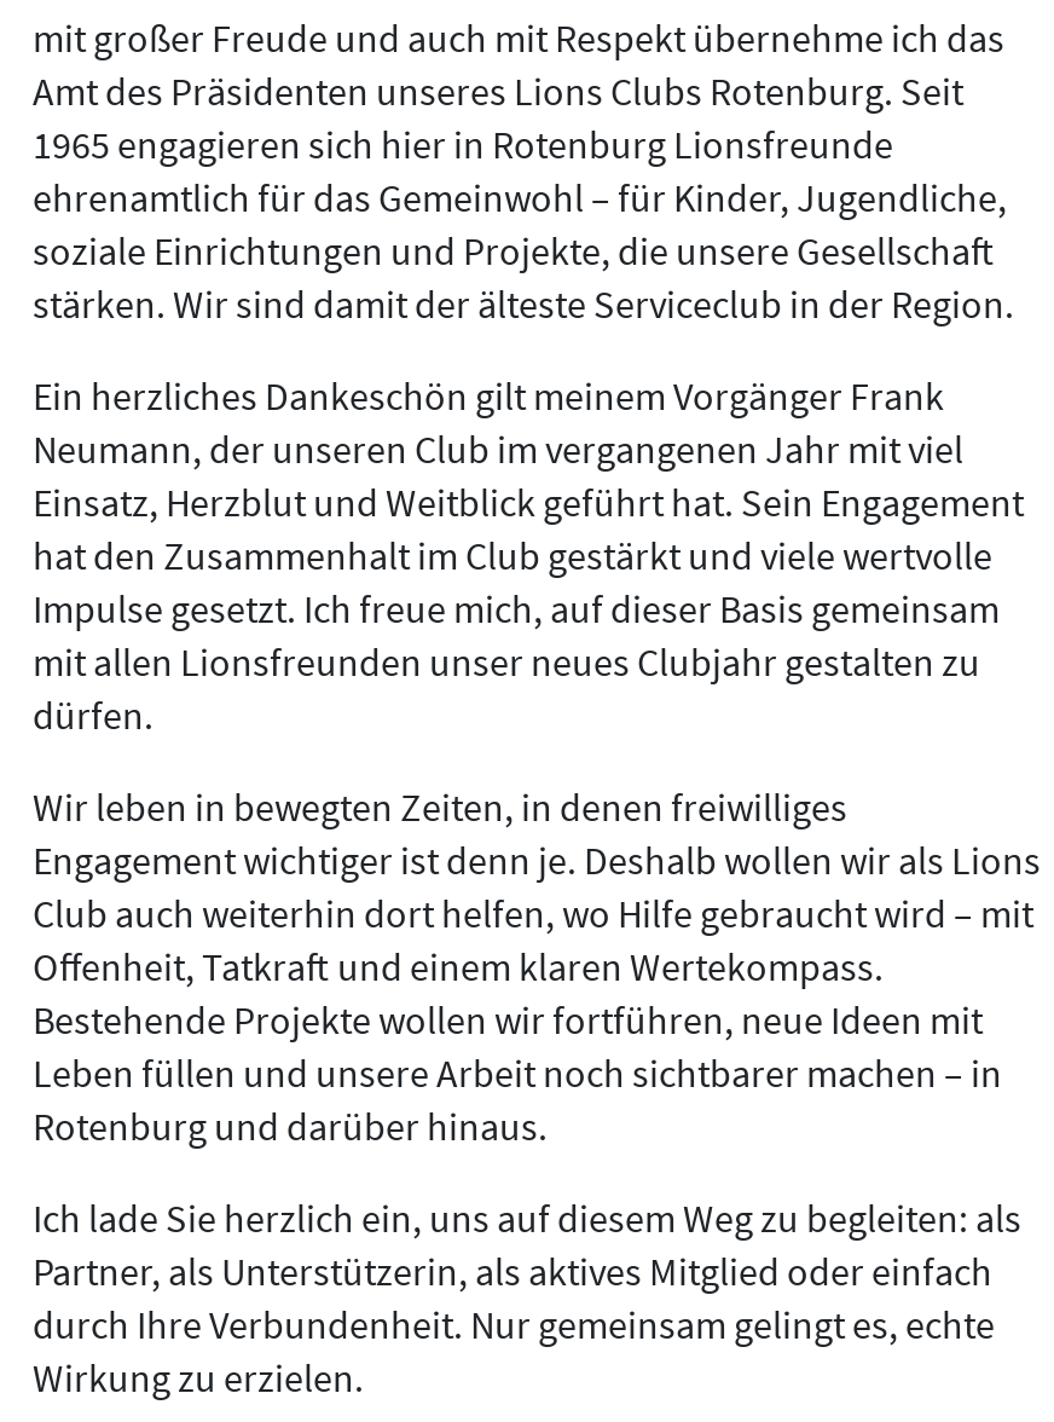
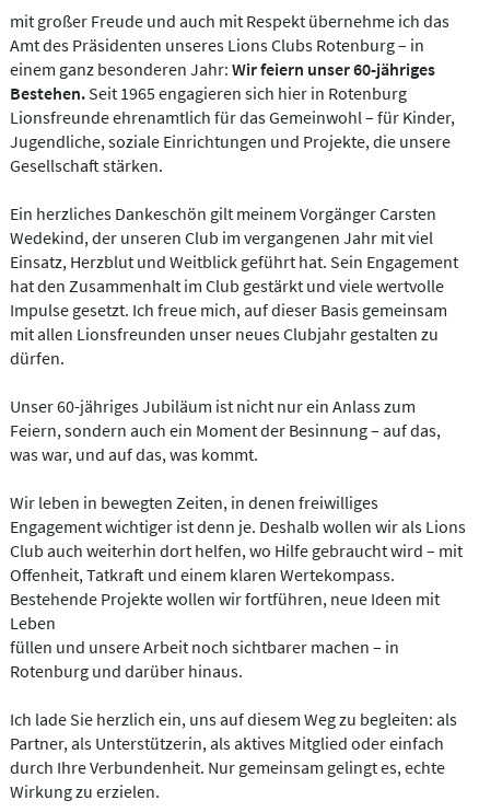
[33,67,1014,328] Amt des Präsidenten unseres Lions Clubs Rotenburg. Seit | 1965 engagieren sich hier in Rotenburg Lionsfreunde | ehrenamtlich für das Gemeinwohl – für Kinder, Jugendliche, | soziale Einrichtungen und Projekte, die unsere Gesellschaft | stärken. Wir sind damit der älteste Serviceclub in der Region. -> [10,34,455,176] Amt des Präsidenten unseres Lions Clubs Rotenburg – in | einem ganz besonderen Jahr: Wir feiern unser 60-jähriges | Bestehen. Seit 1965 engagieren sich hier in Rotenburg | Lionsfreunde ehrenamtlich für das Gemeinwohl – für Kinder, | Jugendliche, soziale Einrichtungen und Projekte, die unsere | Gesellschaft stärken.
[33,371,963,473] Ein herzliches Dankeschön gilt meinem Vorgänger Frank | Neumann, der unseren Club im vergangenen Jahr mit viel -> [10,202,436,248] Ein herzliches Dankeschön gilt meinem Vorgänger Carsten | Wedekind, der unseren Club im vergangenen Jahr mit viel
none -> [10,395,441,465] Unser 60-jähriges Jubiläum ist nicht nur ein Anlass zum | Feiern, sondern auch ein Moment der Besinnung – auf das, | was war, und auf das, was kommt.

